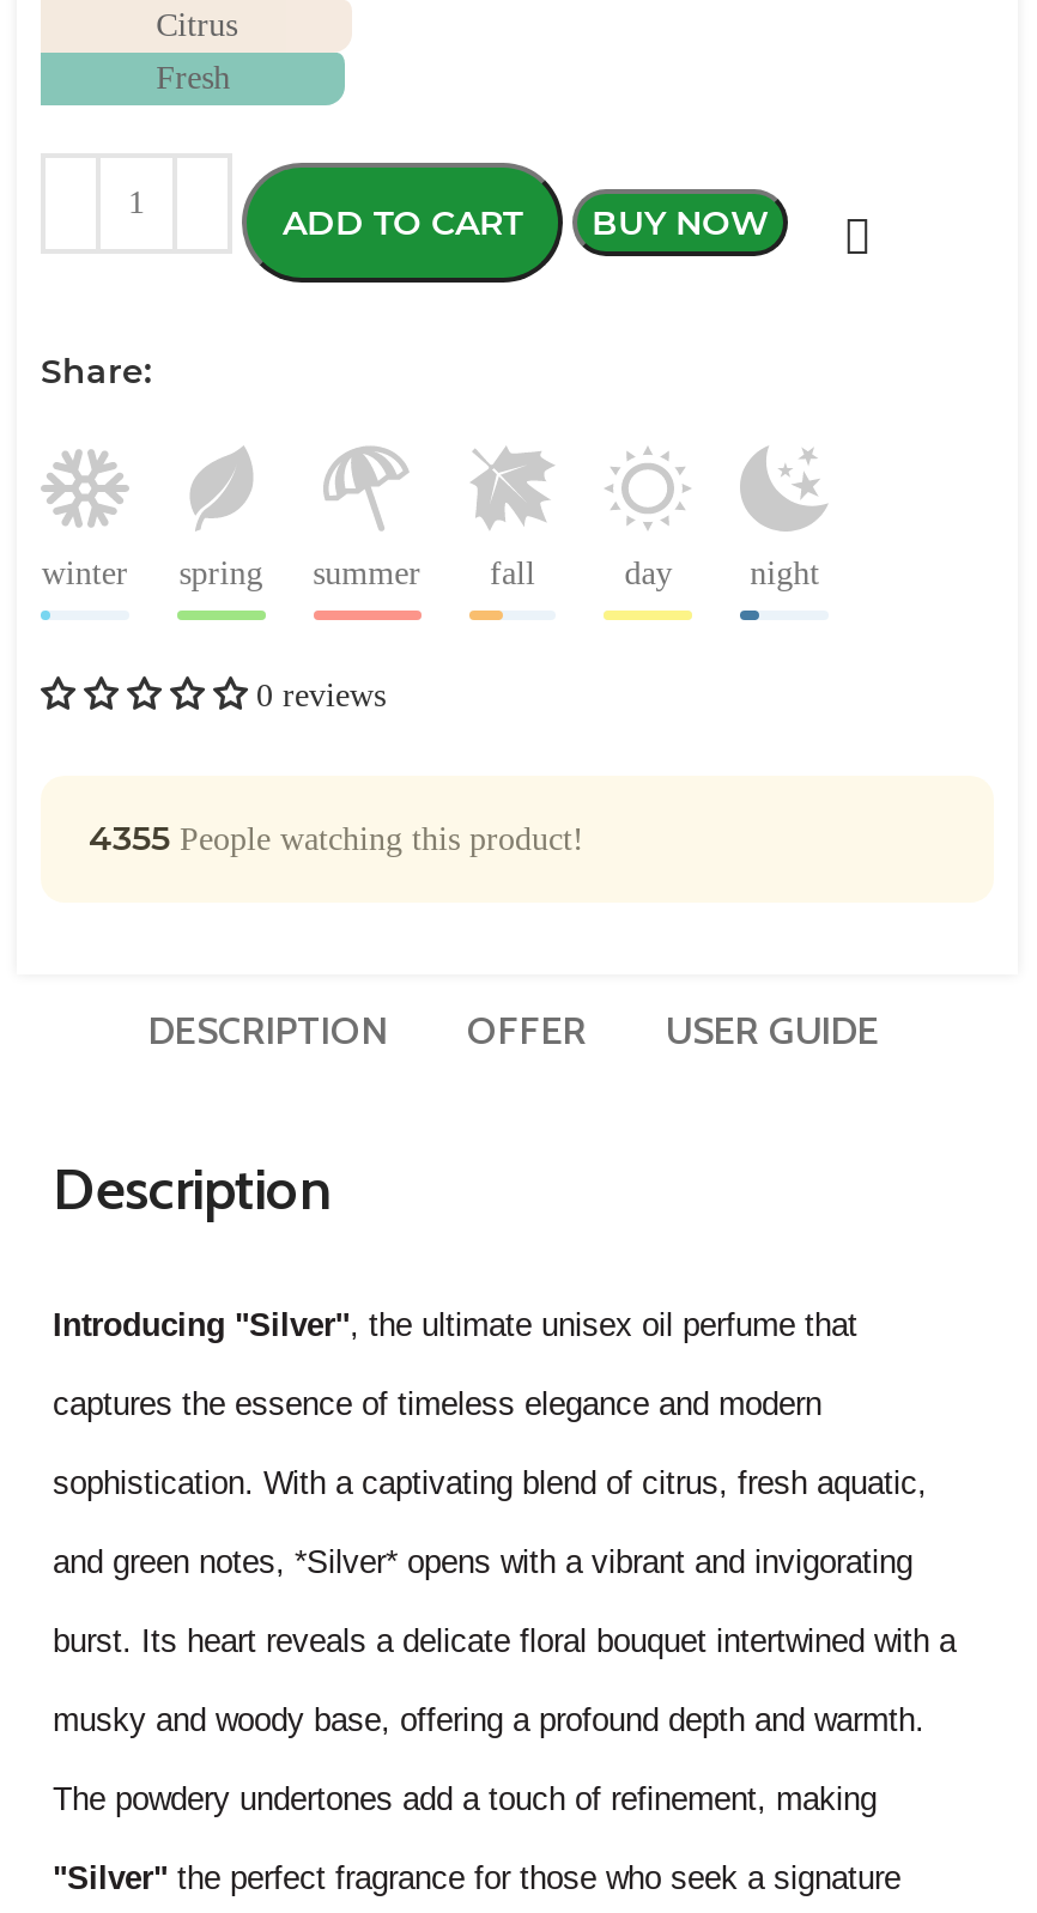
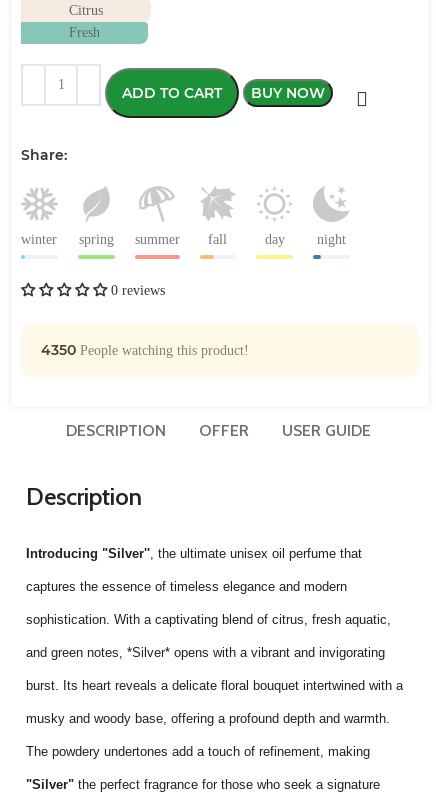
[89,817,584,860] 4355 People watching this product! -> [41,341,249,359] 4350 People watching this product!

